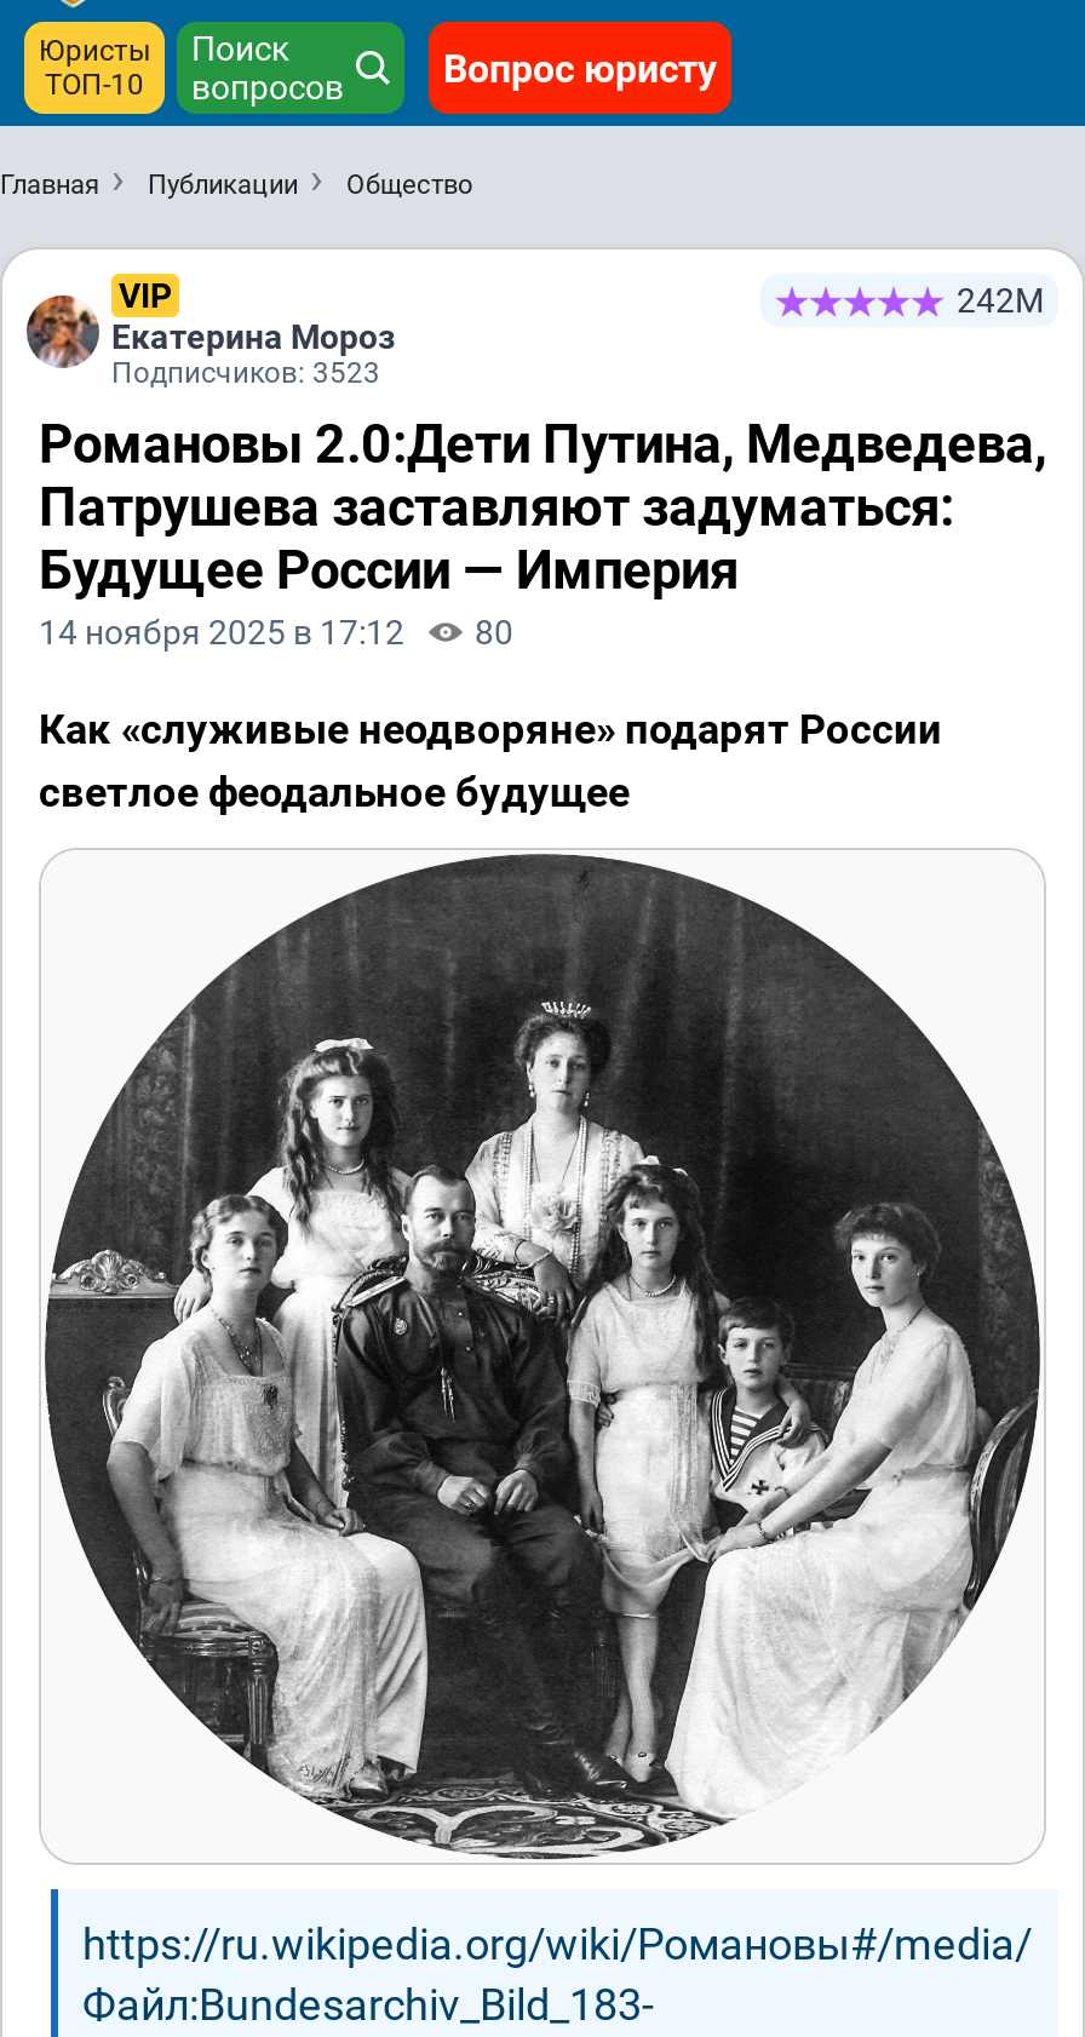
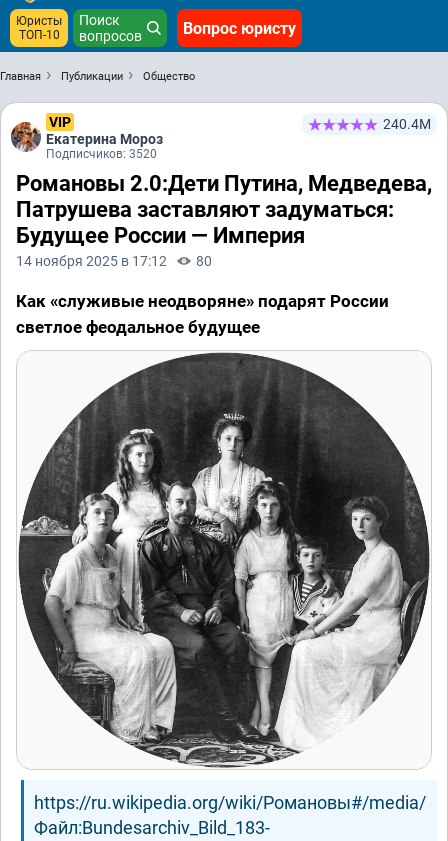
[957,281,1044,320] 242М -> [383,116,431,132] 240.4М
[111,356,380,390] Подписчиков: 3523 -> [46,147,157,161] Подписчиков: 3520

